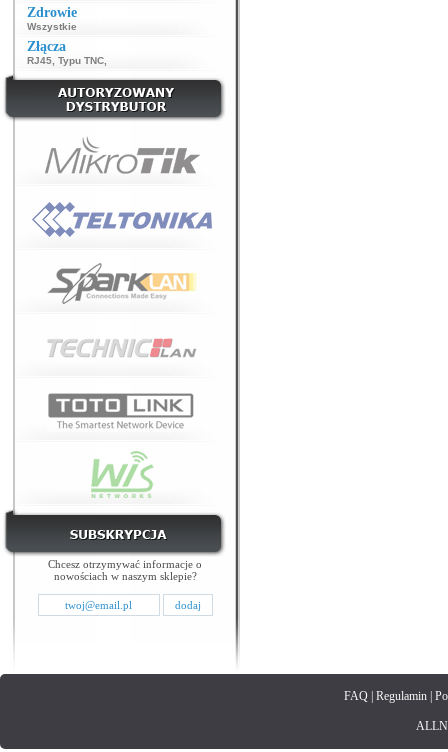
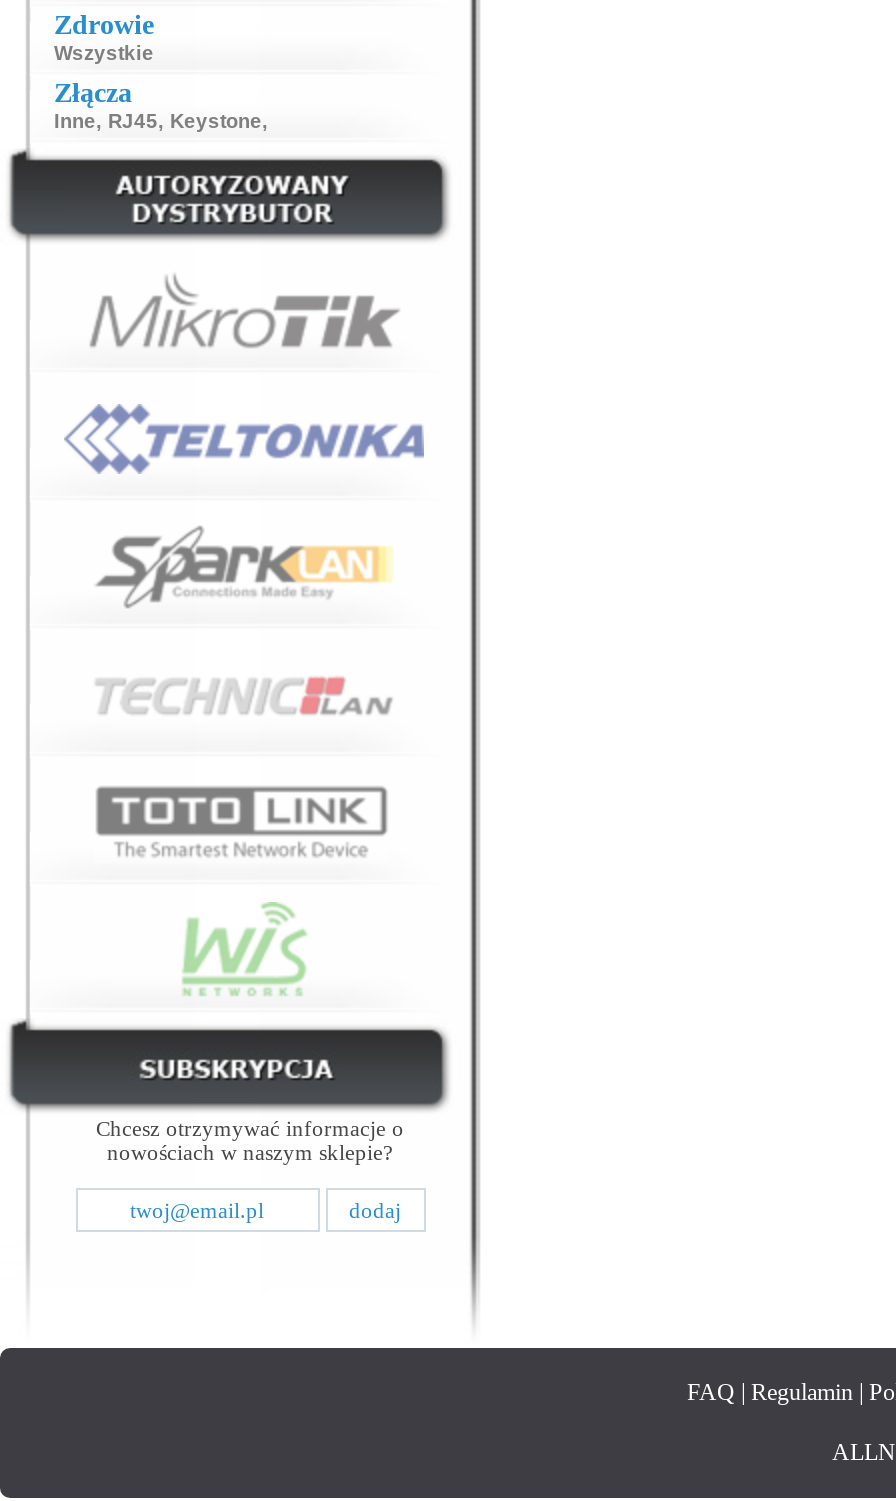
[27,55,107,66] RJ45, Typu TNC, -> [54,110,268,132] Inne, RJ45, Keystone,

